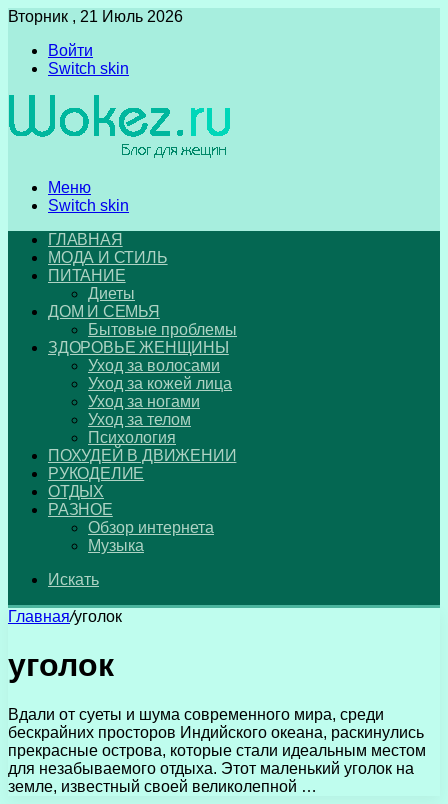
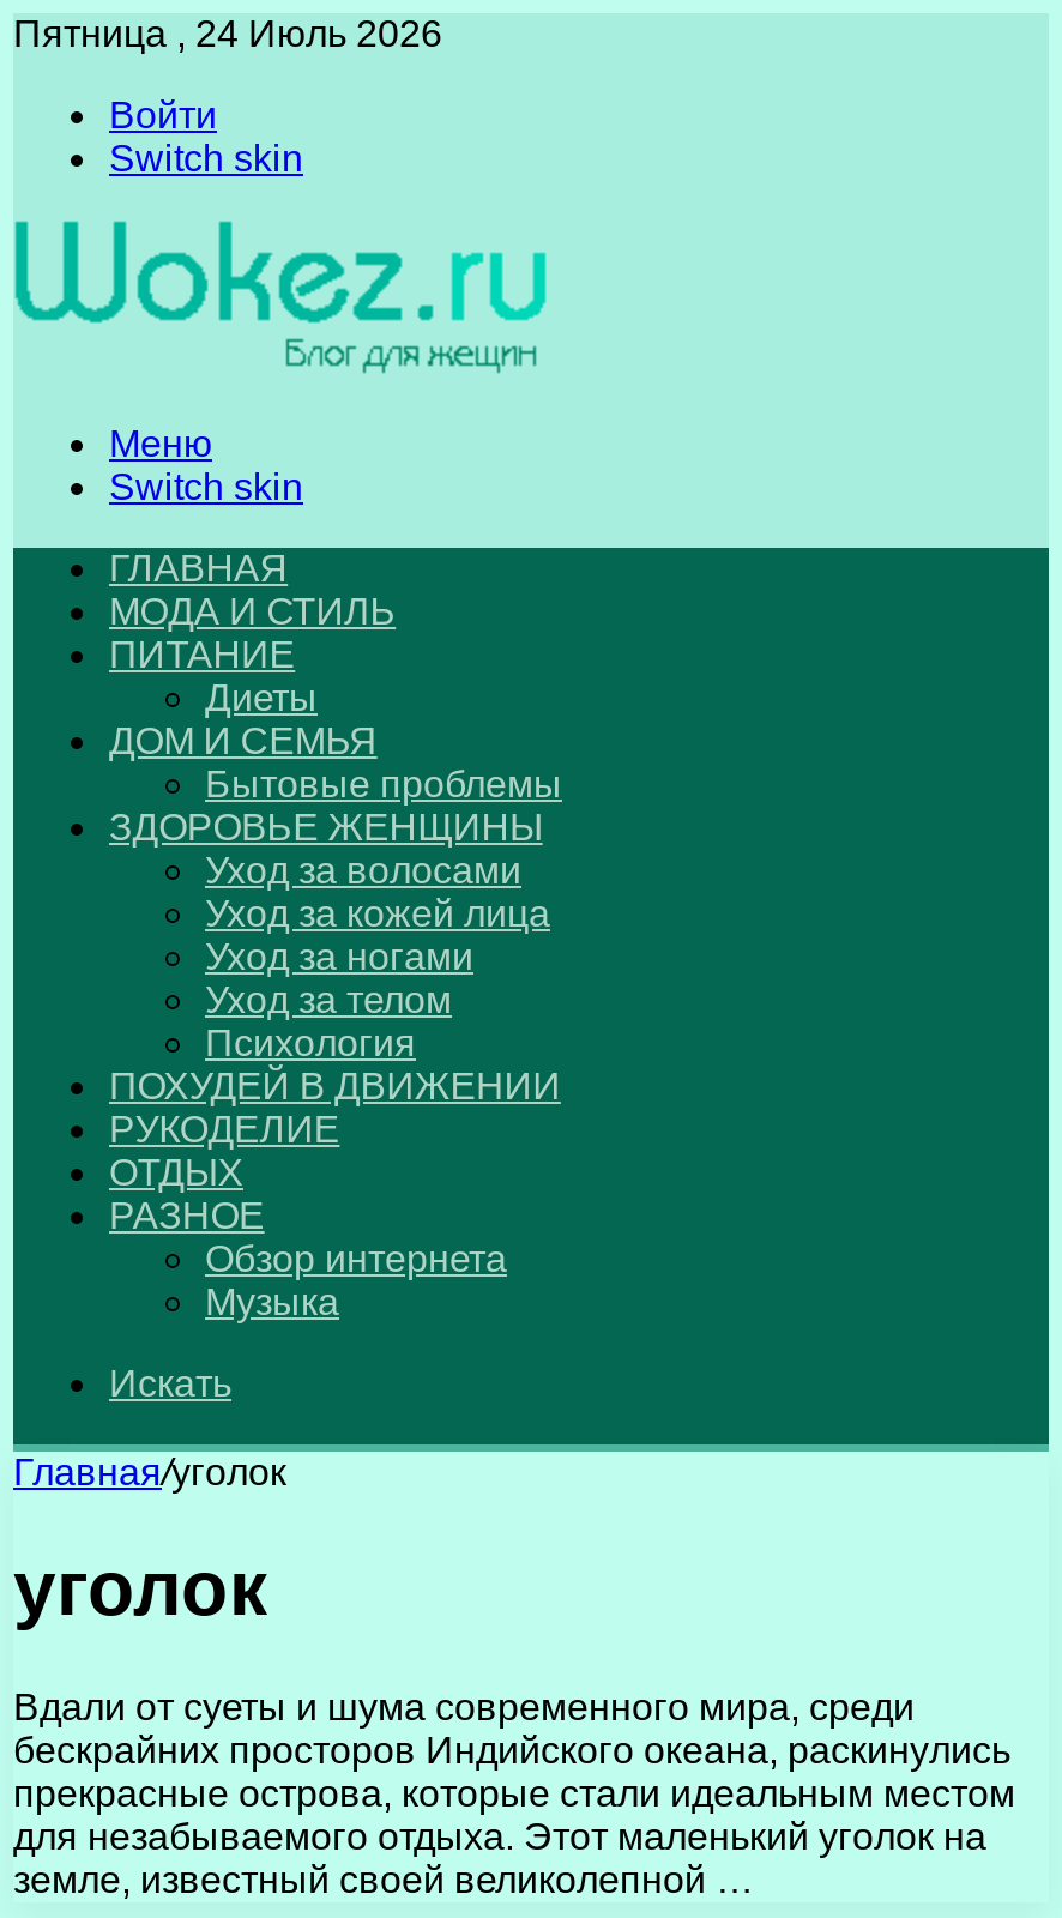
[8,8,183,25] Вторник , 21 Июль 2026 -> [13,13,442,54] Пятница , 24 Июль 2026

